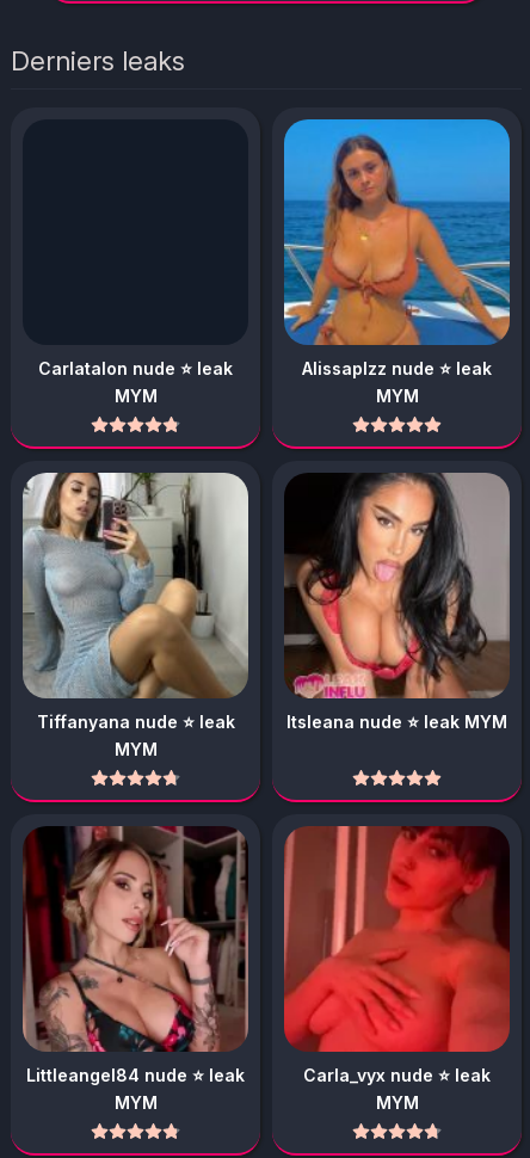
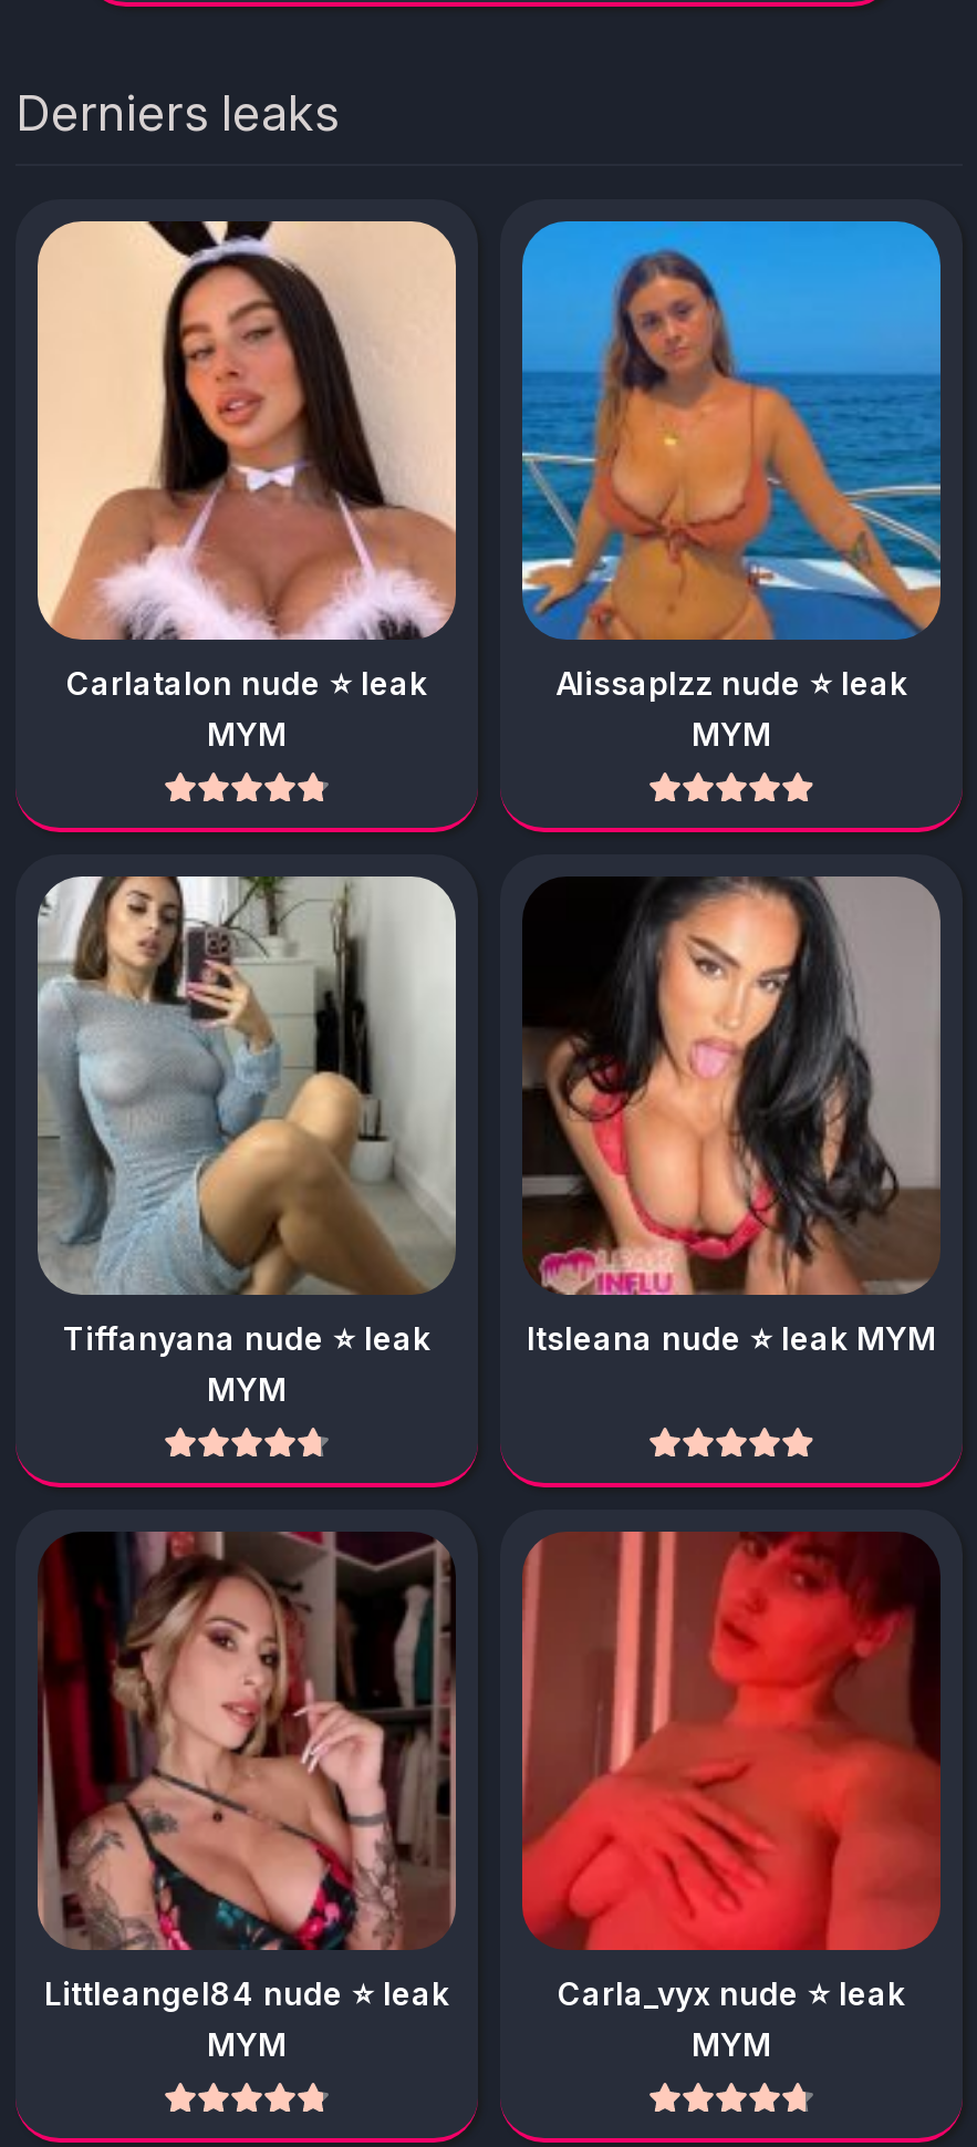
none -> [35,219,458,642] [image]

